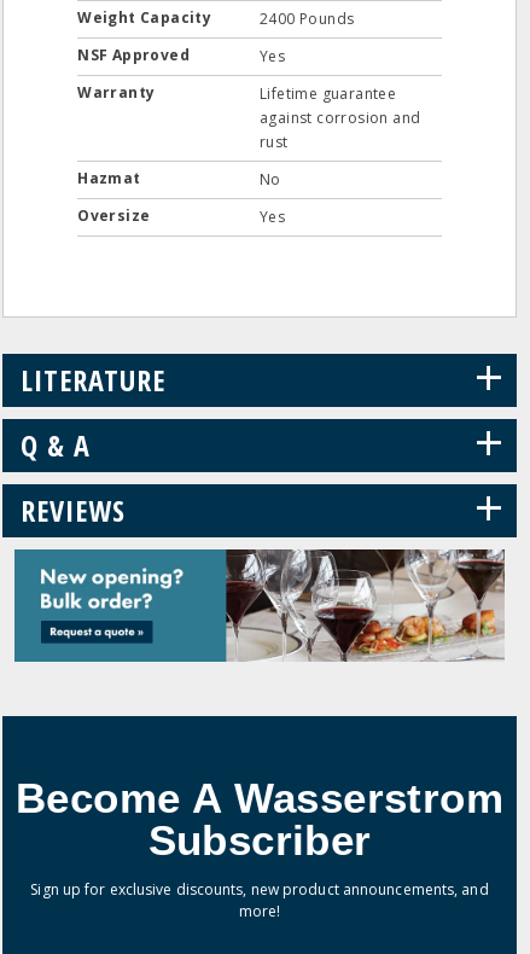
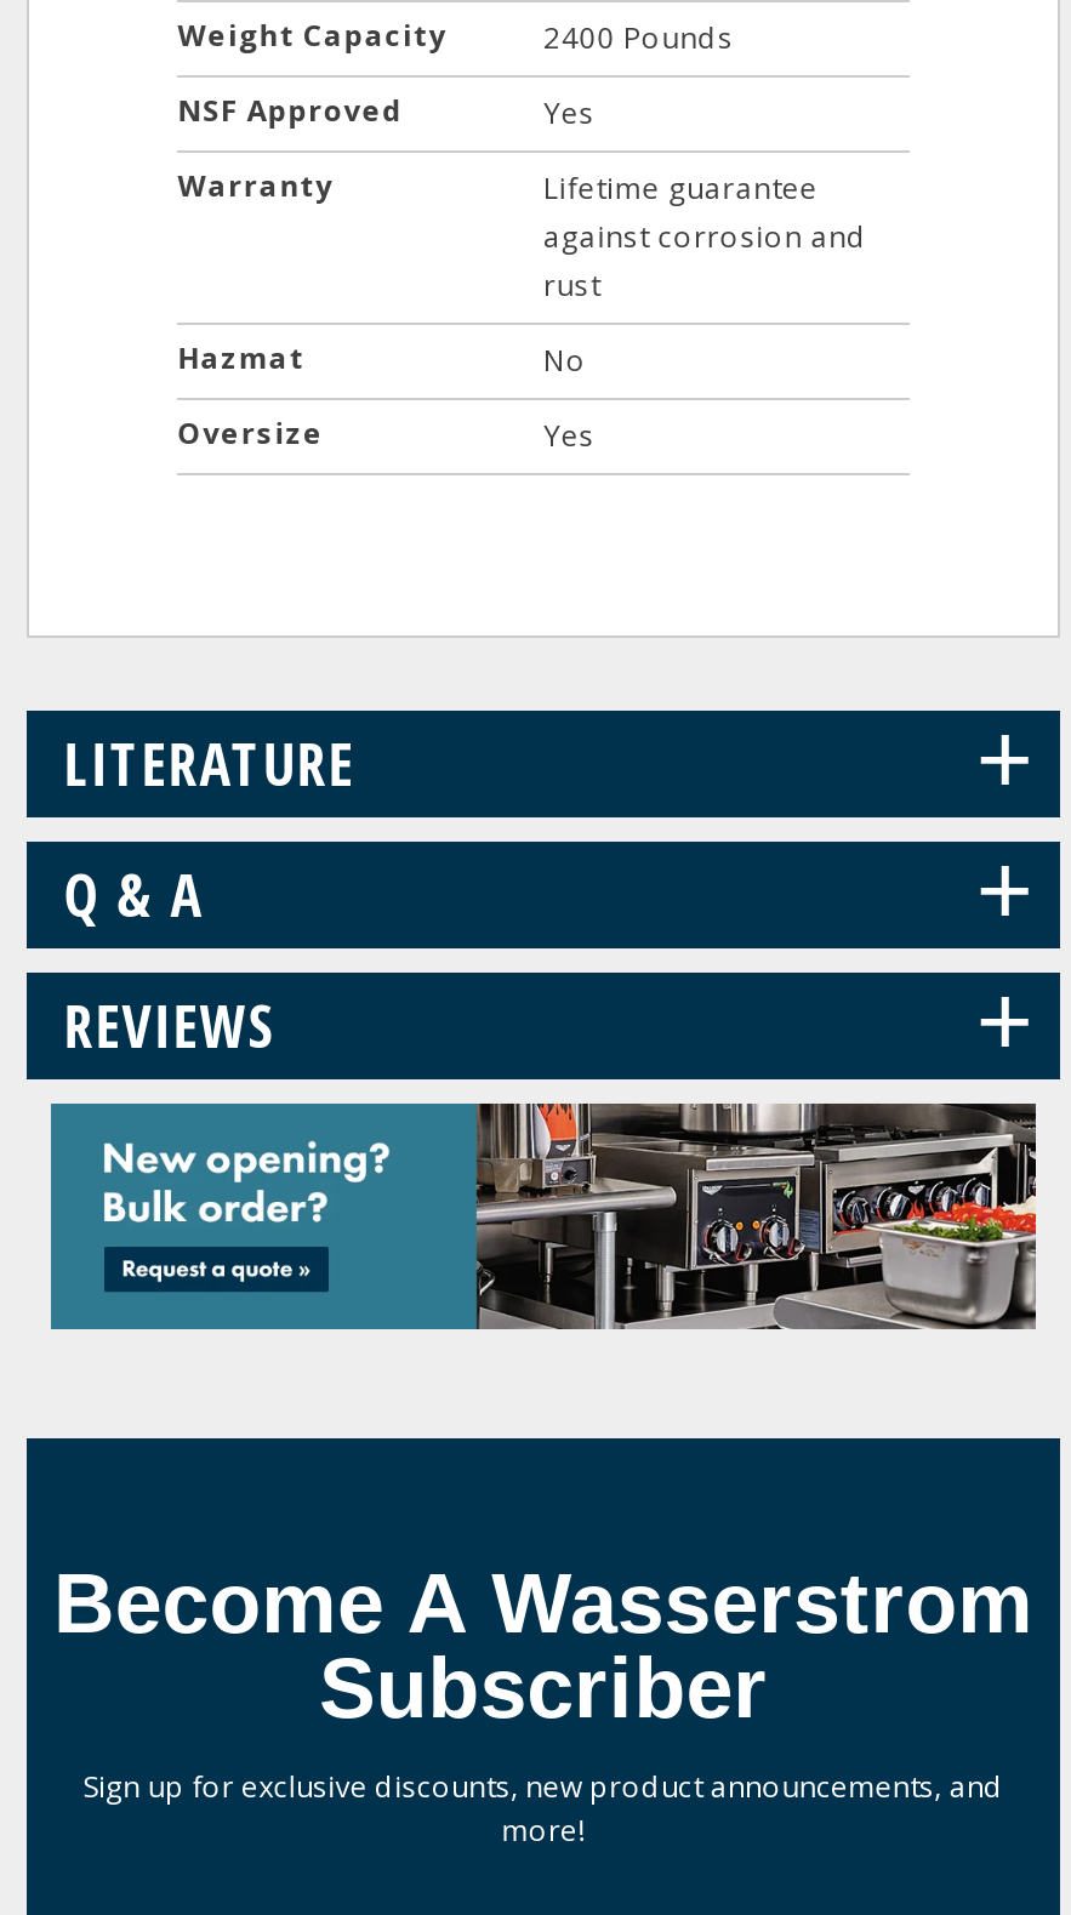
[225,548,505,662] [image] -> [475,1101,1038,1332] [image]

